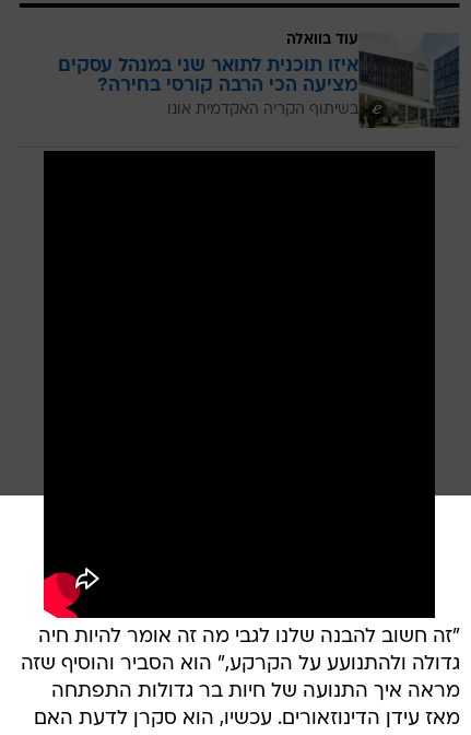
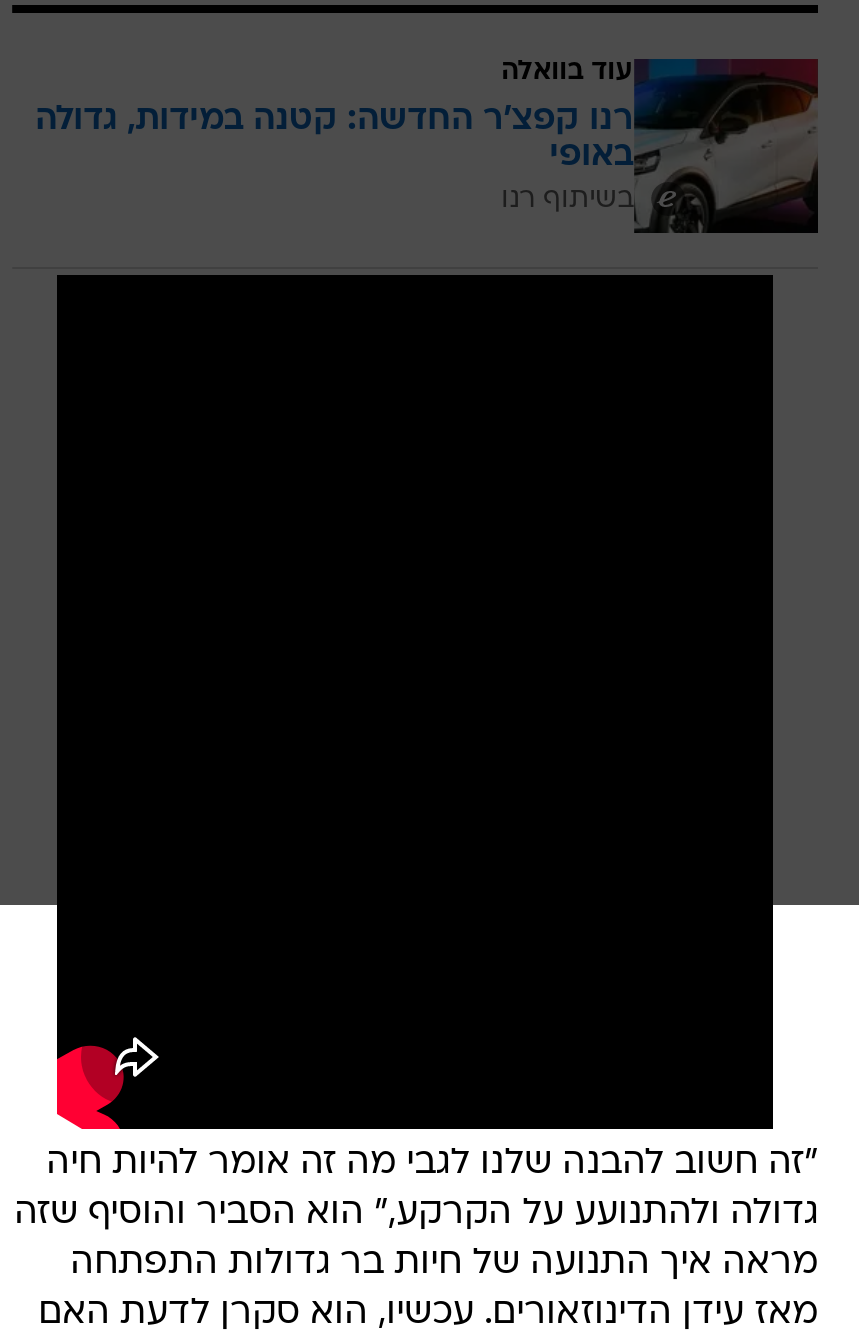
[58,34,459,127] [image] | איזו תוכנית לתואר שני במנהל עסקים | מציעה הכי הרבה קורסי בחירה? | בשיתוף הקריה האקדמית אונו -> [35,59,817,233] [image] | רנו קפצ'ר החדשה: קטנה במידות, גדולה | באופי | בשיתוף רנו

